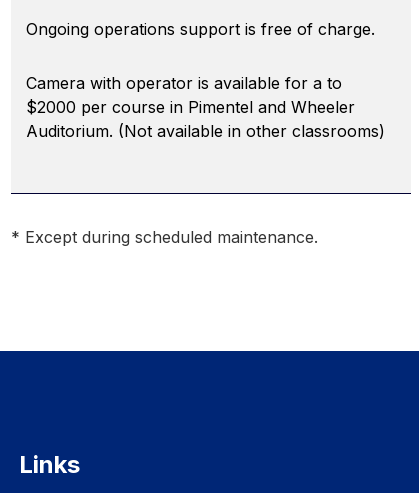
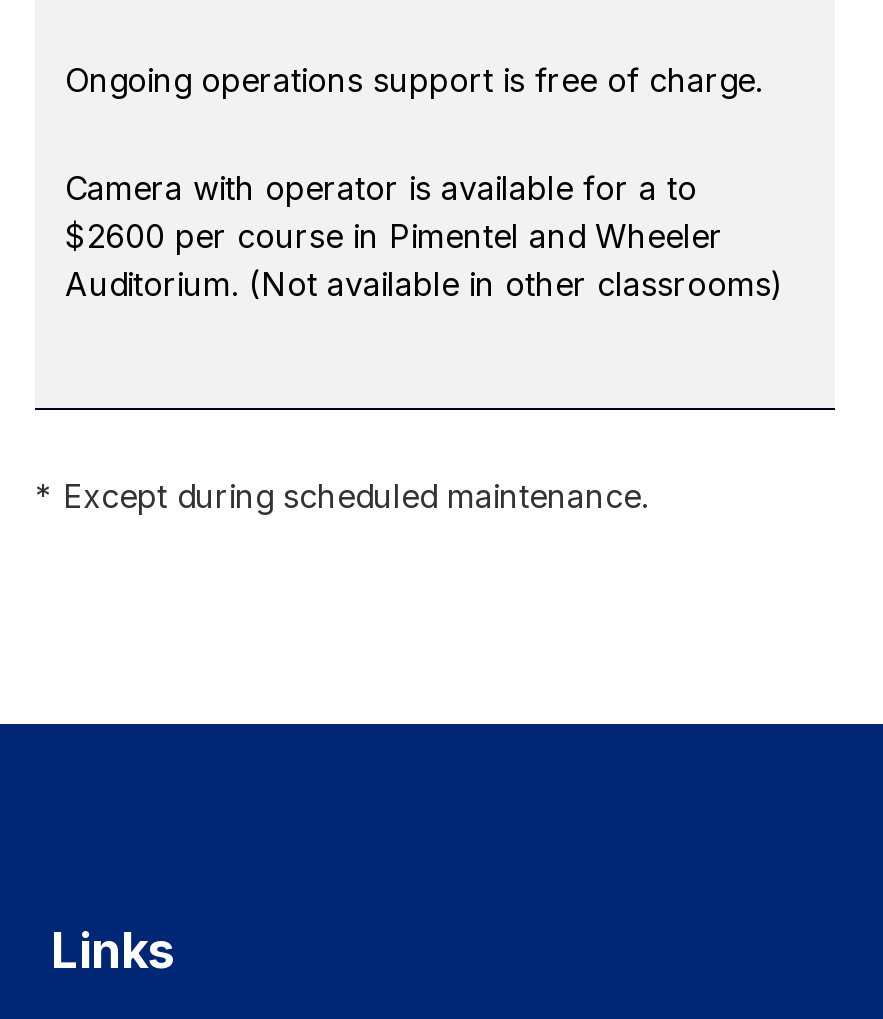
[26,96,355,116] $2000 per course in Pimentel and Wheeler -> [65,215,723,255] $2600 per course in Pimentel and Wheeler

